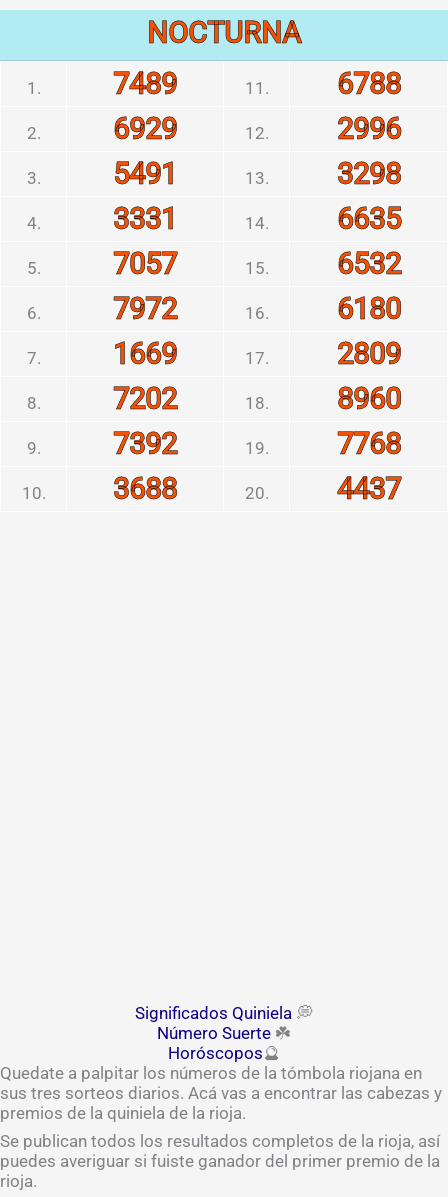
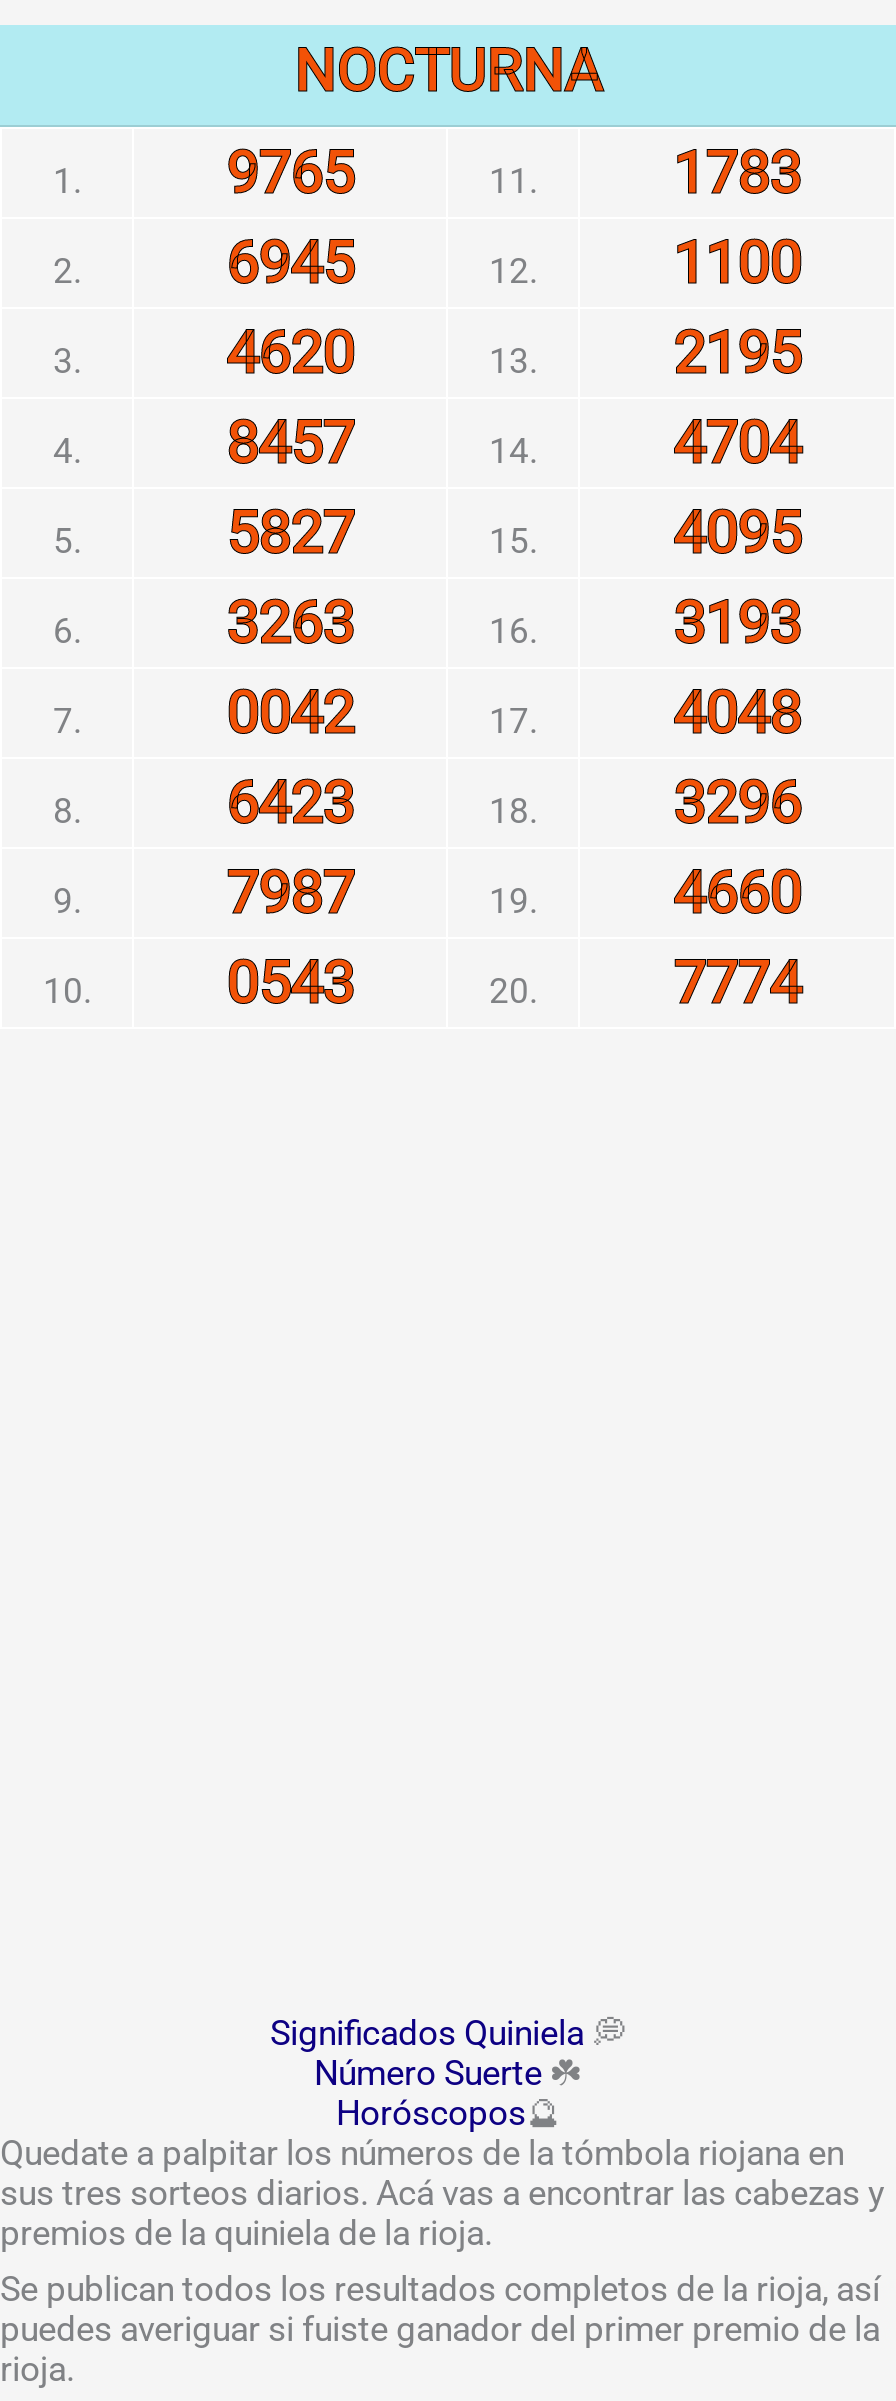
[113,66,177,100] 7489 -> [226,140,354,208] 9765
[336,66,400,100] 6788 -> [673,140,801,208] 1783
[113,111,177,145] 6929 -> [226,230,354,298] 6945
[336,111,400,145] 2996 -> [673,230,801,298] 1100
[113,156,177,190] 5491 -> [226,320,354,388] 4620
[336,156,400,190] 3298 -> [673,320,801,388] 2195
[113,201,177,235] 3331 -> [226,410,354,478] 8457
[336,201,400,235] 6635 -> [673,410,801,478] 4704
[113,246,177,280] 7057 -> [226,500,354,568] 5827
[336,246,400,280] 6532 -> [673,500,801,568] 4095
[113,291,177,325] 7972 -> [226,590,354,658] 3263
[336,291,400,325] 6180 -> [673,590,801,658] 3193
[113,336,177,370] 1669 -> [226,680,354,748] 0042
[336,336,400,370] 2809 -> [673,680,801,748] 4048
[113,381,177,415] 7202 -> [226,770,354,838] 6423
[336,381,400,415] 8960 -> [673,770,801,838] 3296
[113,426,177,460] 7392 -> [226,860,354,928] 7987
[336,426,400,460] 7768 -> [673,860,801,928] 4660
[113,471,177,505] 3688 -> [226,950,354,1018] 0543
[336,471,400,505] 4437 -> [673,950,801,1018] 7774

